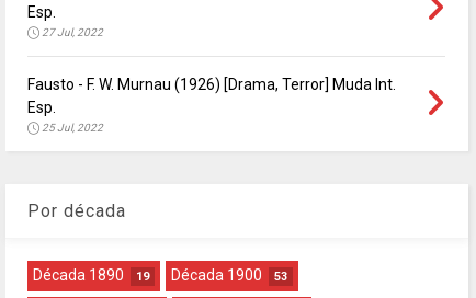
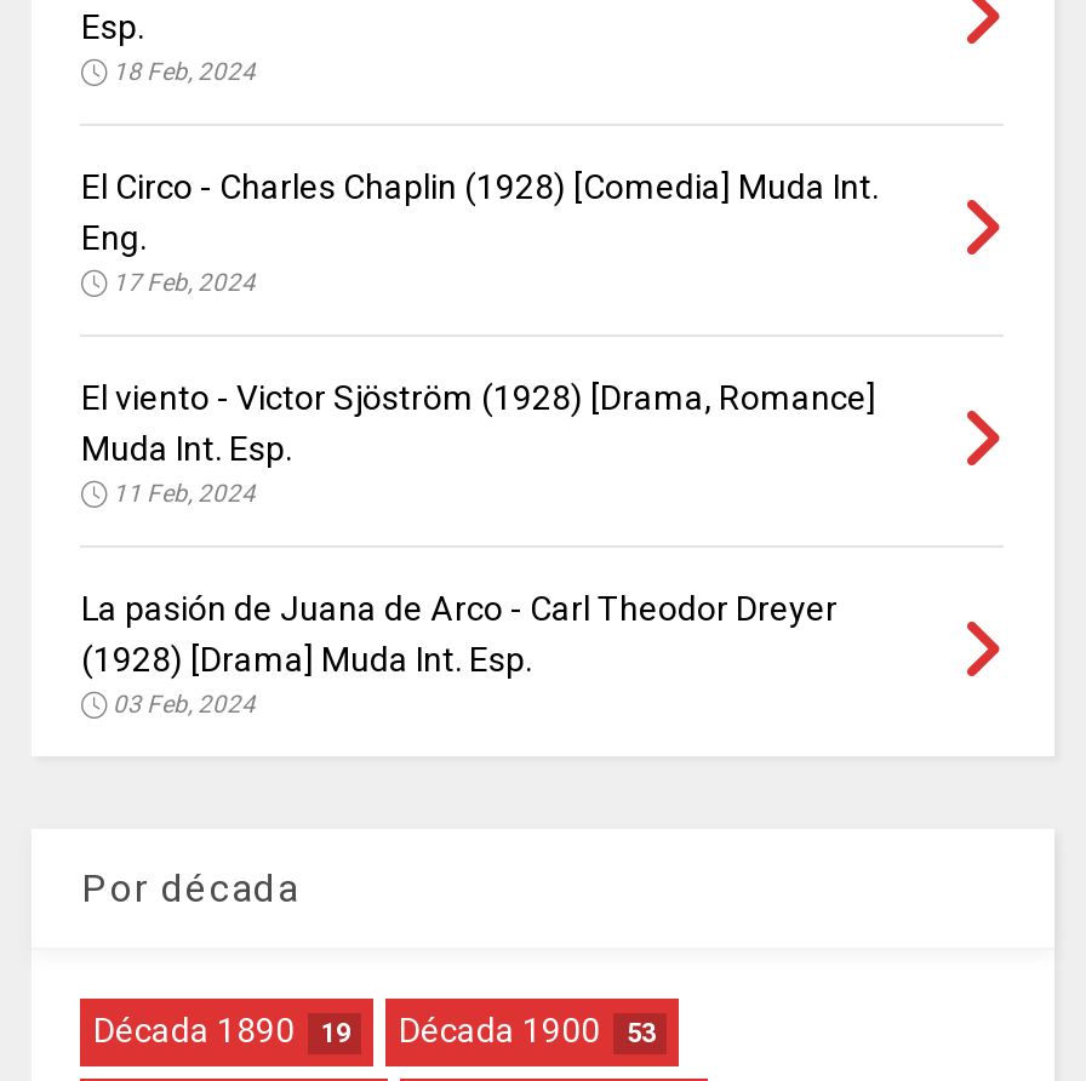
[28,27,396,134] 27 Jul, 2022 | Fausto - F. W. Murnau (1926) [Drama, Terror] Muda Int. | Esp. | 25 Jul, 2022 -> [81,59,878,718] 18 Feb, 2024 | El Circo - Charles Chaplin (1928) [Comedia] Muda Int. | Eng. | 17 Feb, 2024 | El viento - Victor Sjöström (1928) [Drama, Romance] | Muda Int. Esp. | 11 Feb, 2024 | La pasión de Juana de Arco - Carl Theodor Dreyer | (1928) [Drama] Muda Int. Esp. | 03 Feb, 2024

